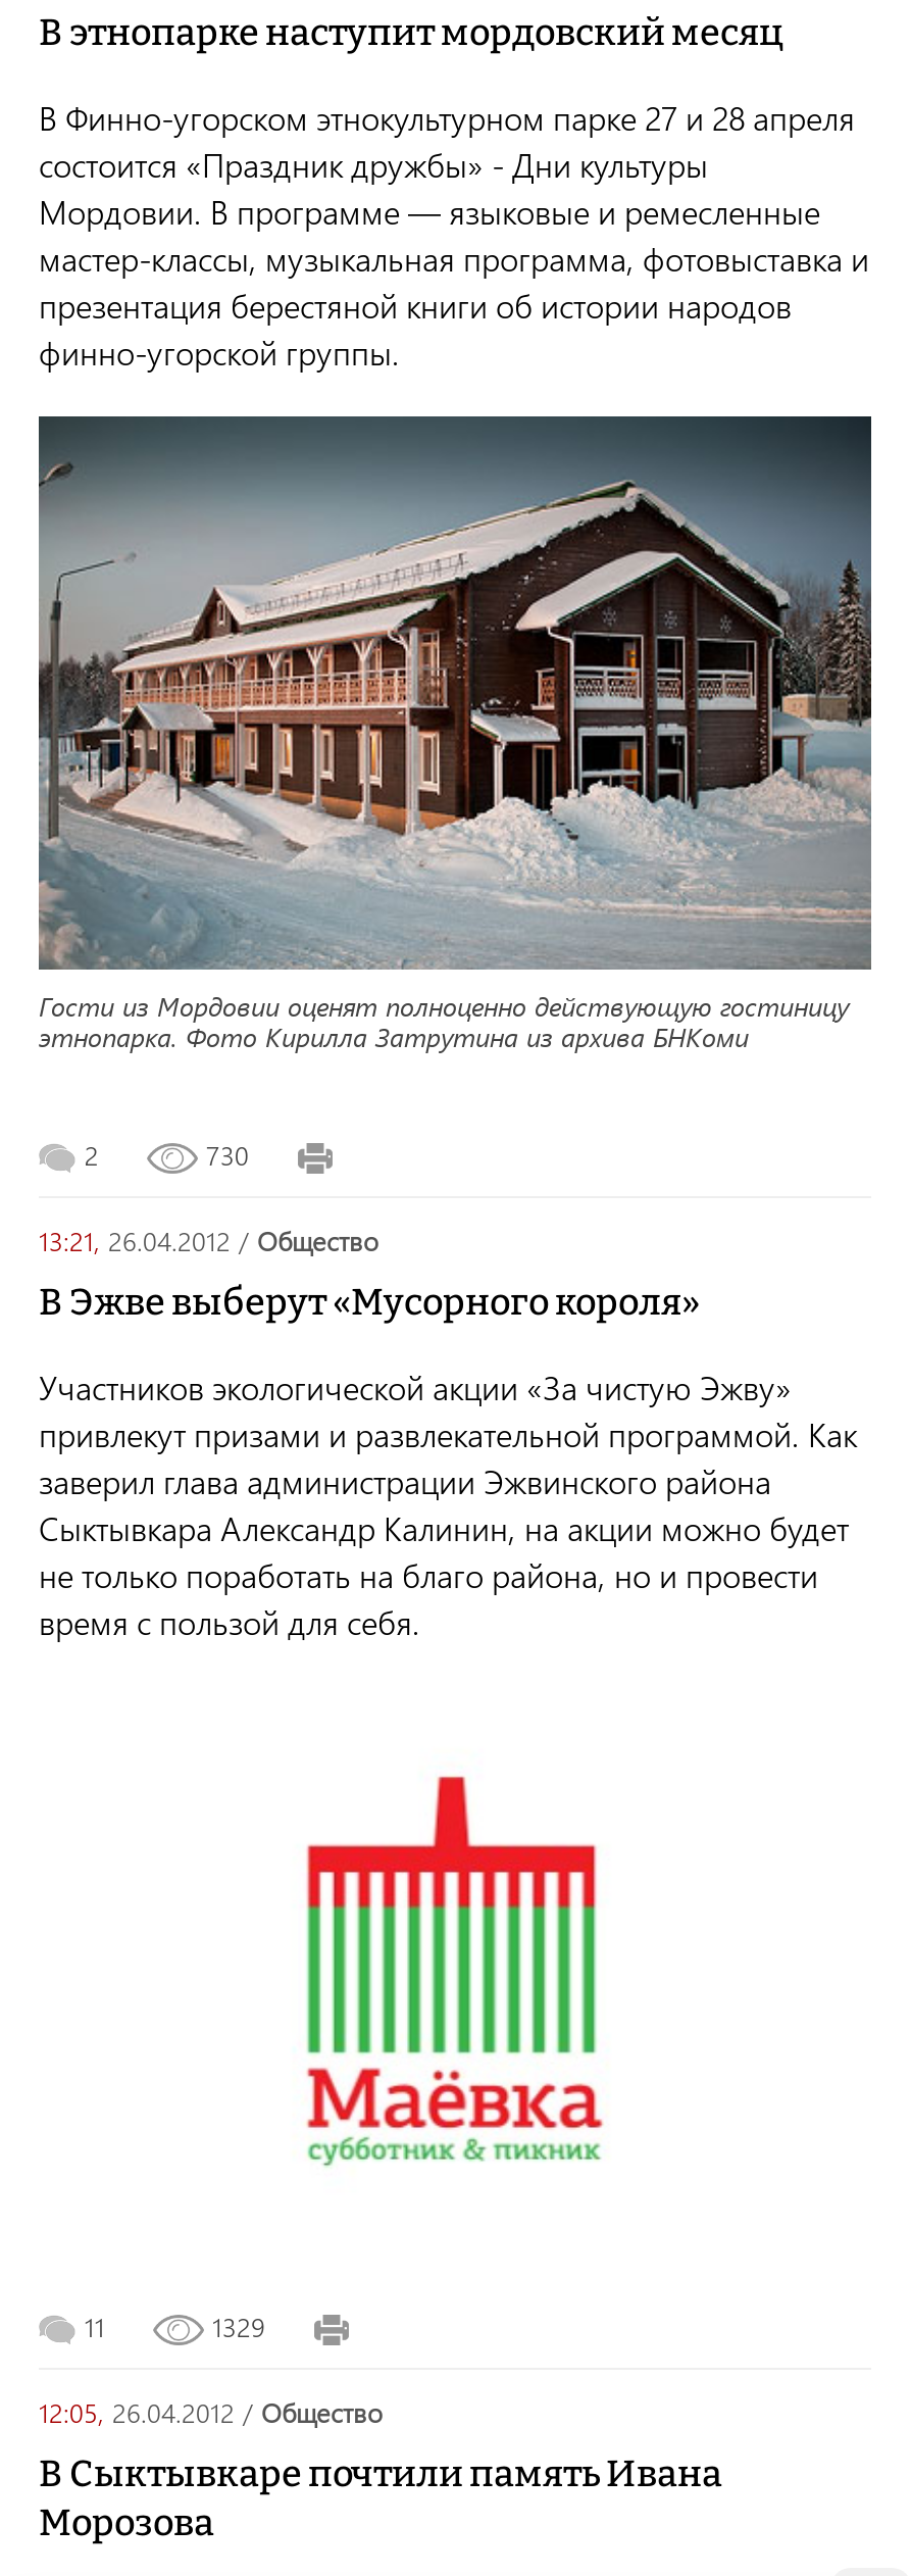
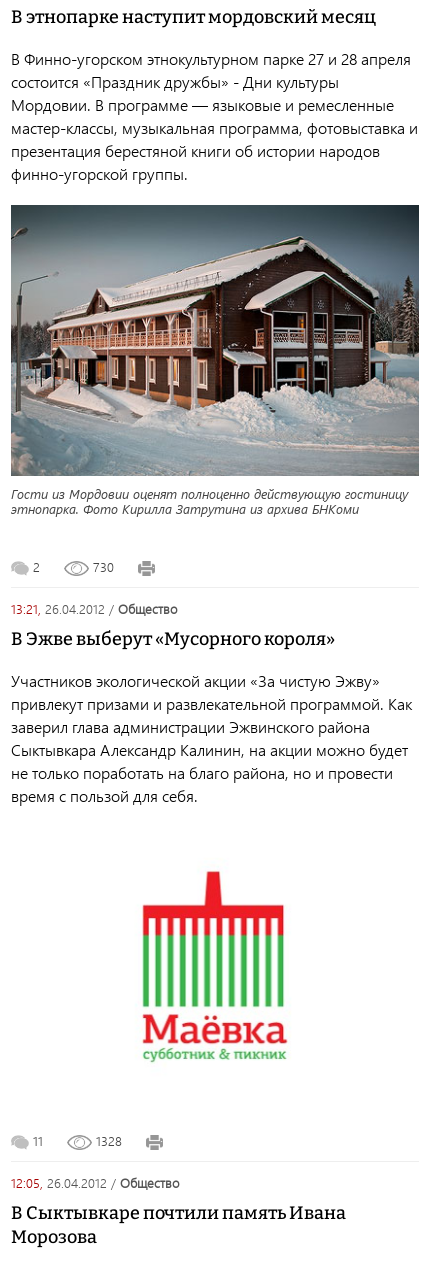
[204,2309,273,2343] 1329 -> [92,1132,126,1149] 1328

